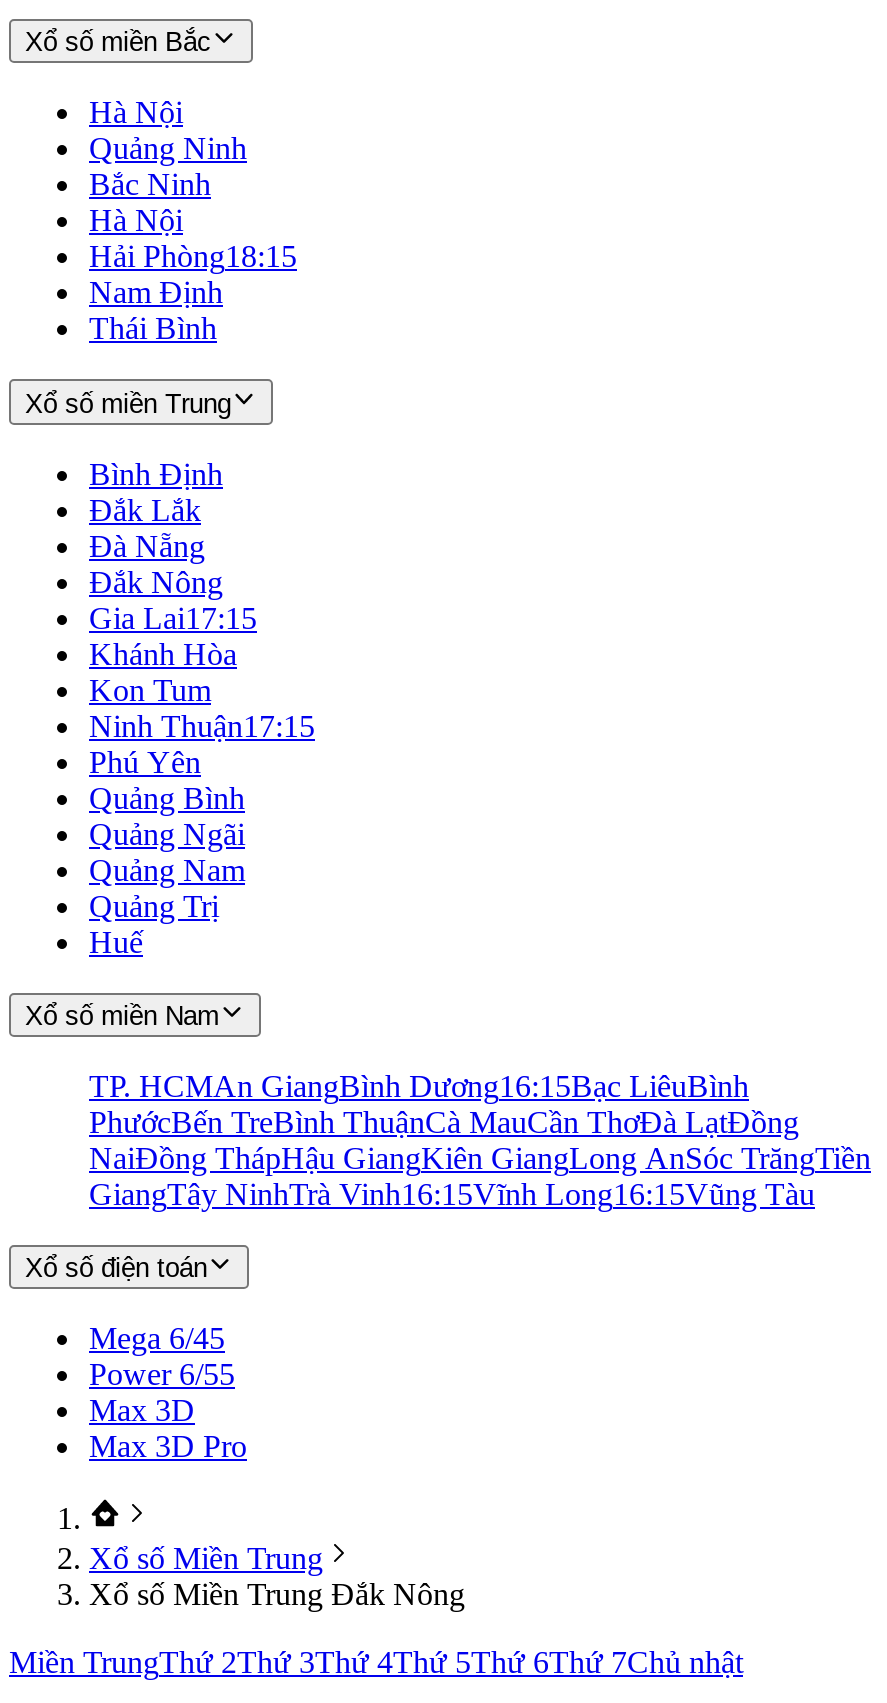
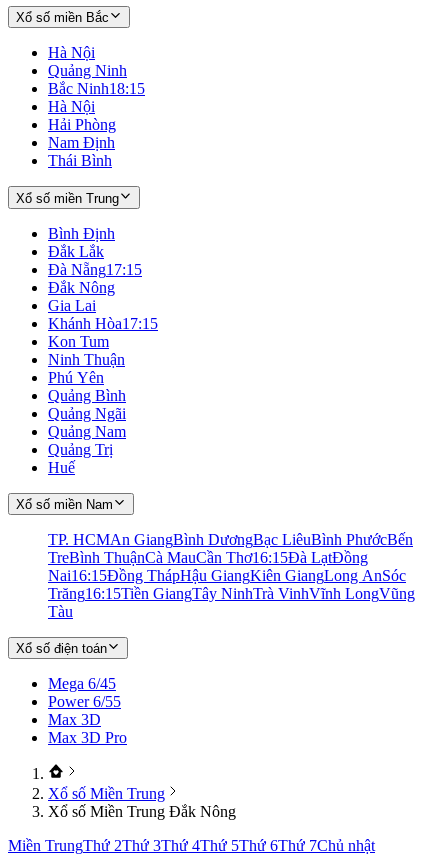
[89,168,211,202] Bắc Ninh -> [48,80,145,97] Bắc Ninh18:15
[89,240,297,274] Hải Phòng18:15 -> [48,116,116,133] Hải Phòng
[89,528,205,562] Đà Nẵng -> [48,261,142,278] Đà Nẵng 17:15
[89,600,257,670] Gia Lai17:15 | Khánh Hòa -> [48,297,158,332] Gia Lai | Khánh Hòa 17:15
[89,708,315,742] Ninh Thuận17:15 -> [48,351,125,368] Ninh Thuận
[89,1069,871,1211] TP. HCMAn GiangBình Dương16:15Bạc LiêuBình | PhướcBến TreBình ThuậnCà MauCần ThơĐà LạtĐồng | NaiĐồng ThápHậu GiangKiên GiangLong AnSóc TrăngTiền | GiangTây NinhTrà Vinh16:15Vĩnh Long16:15Vũng Tàu -> [48,531,415,620] TP. HCMAn GiangBình DươngBạc LiêuBình PhướcBến | TreBình ThuậnCà MauCần Thơ16:15Đà LạtĐồng | Nai 16:15Đồng ThápHậu GiangKiên GiangLong AnSóc | Trăng 16:15Tiền GiangTây NinhTrà VinhVĩnh LongVũng | Tàu

